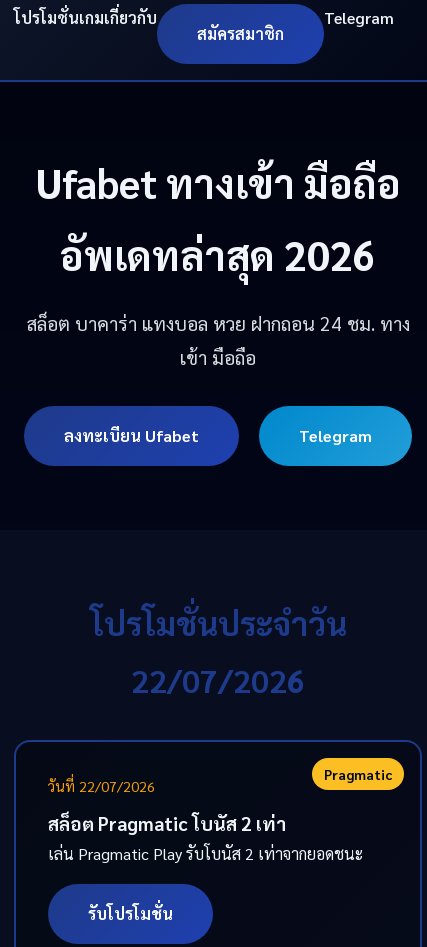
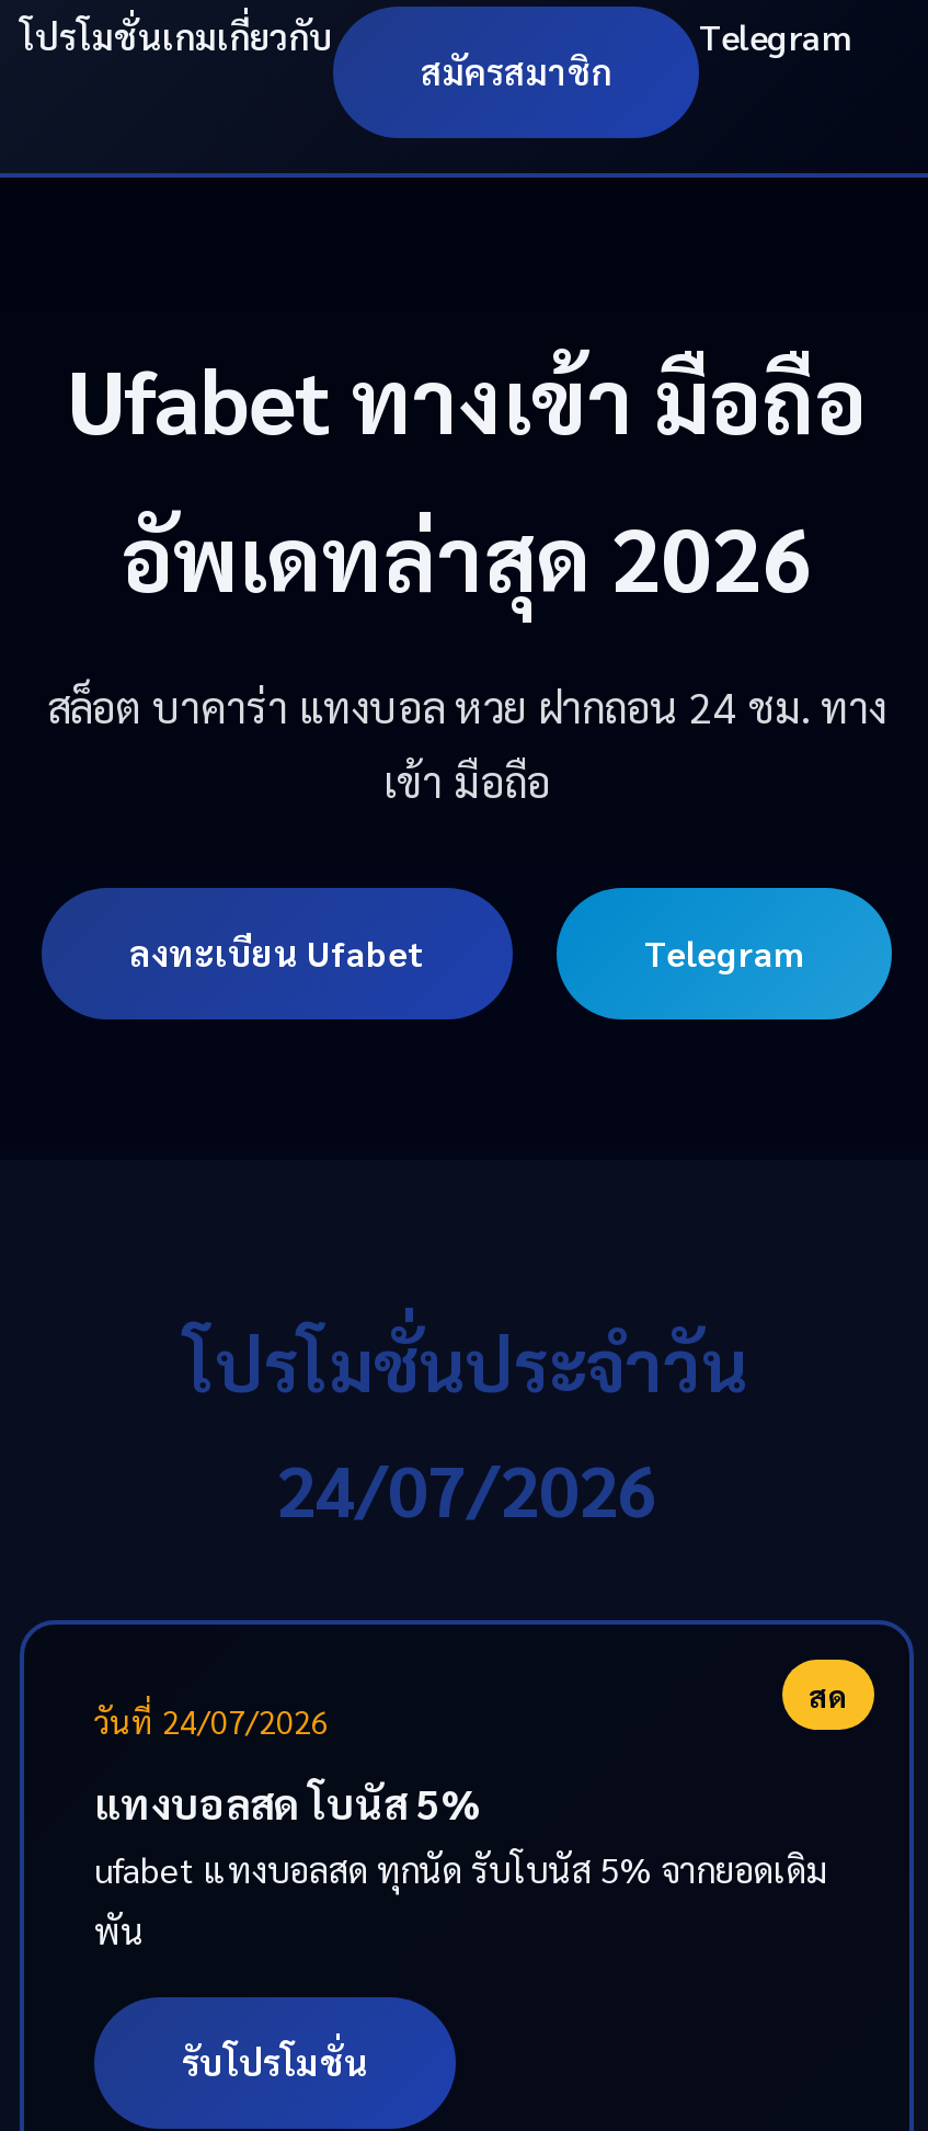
[131,659,305,700] 22/07/2026 -> [276,1443,657,1532] 24/07/2026
[48,765,392,795] Pragmatic | วันที่ 22/07/2026 -> [94,1675,848,1741] สด | วันที่ 24/07/2026
[48,811,363,864] สล็อต Pragmatic โบนัส 2 เท่า | เล่น Pragmatic Play รับโบนัส 2 เท่าจากยอดชนะ -> [94,1776,828,1953] แทงบอลสด โบนัส 5% | ufabet แทงบอลสด ทุกนัด รับโบนัส 5% จากยอดเดิม | พัน

